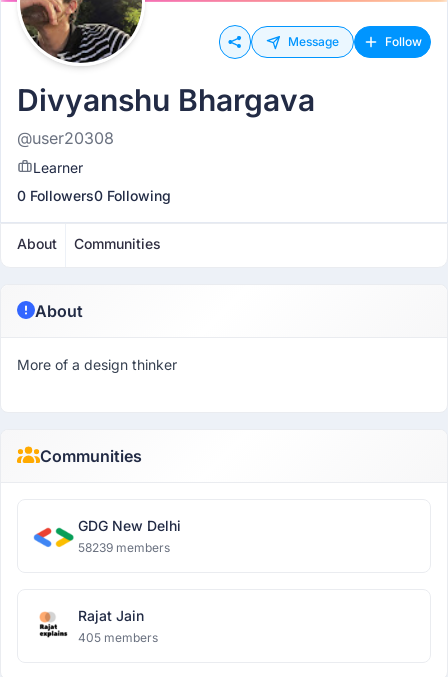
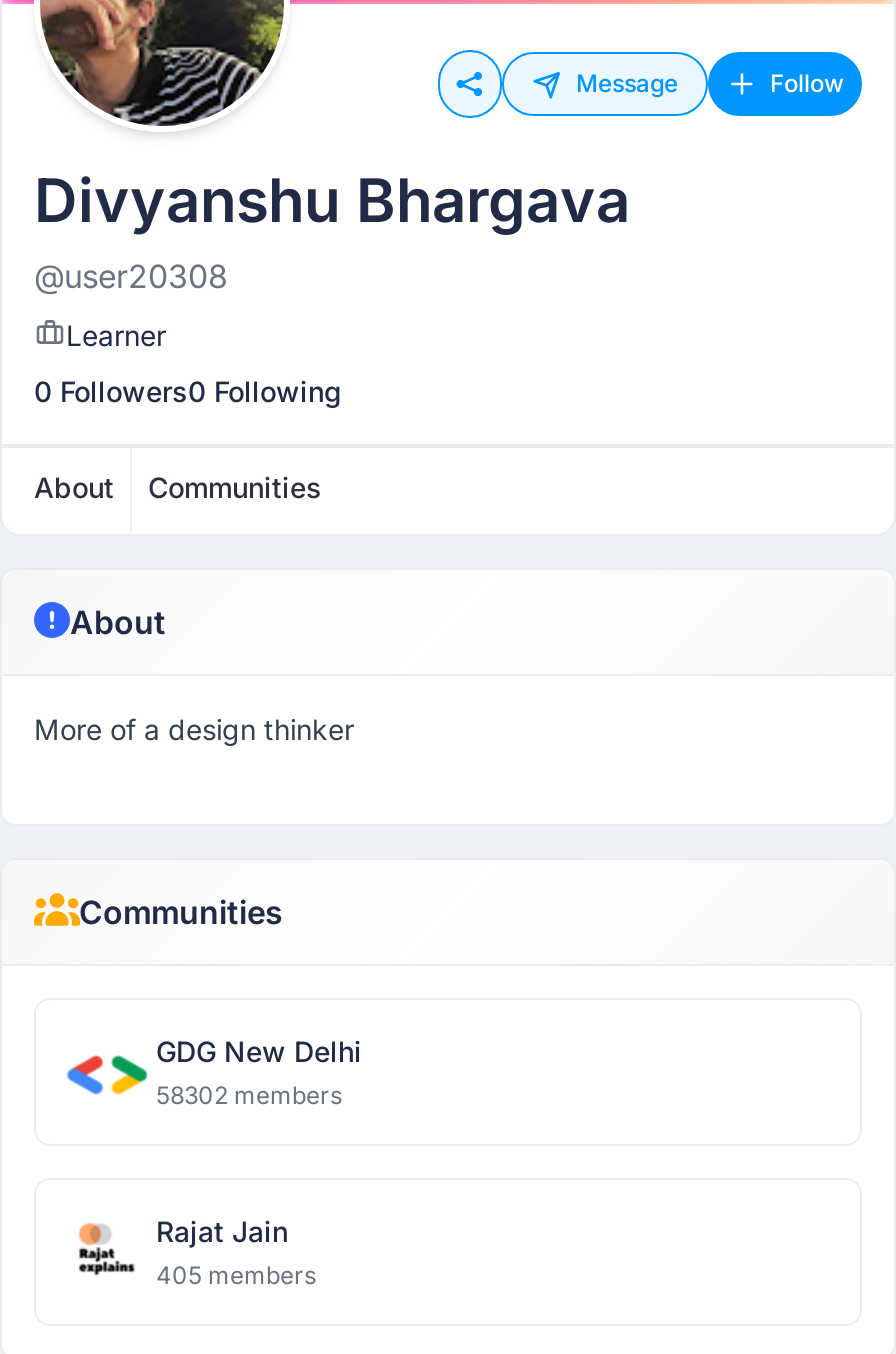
[78,540,170,555] 58239 members -> [156,1080,342,1110] 58302 members

